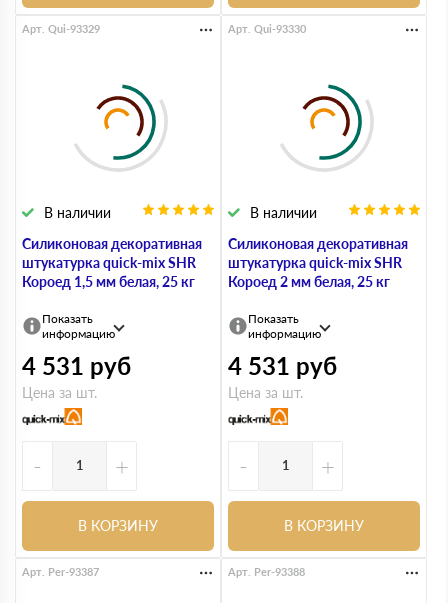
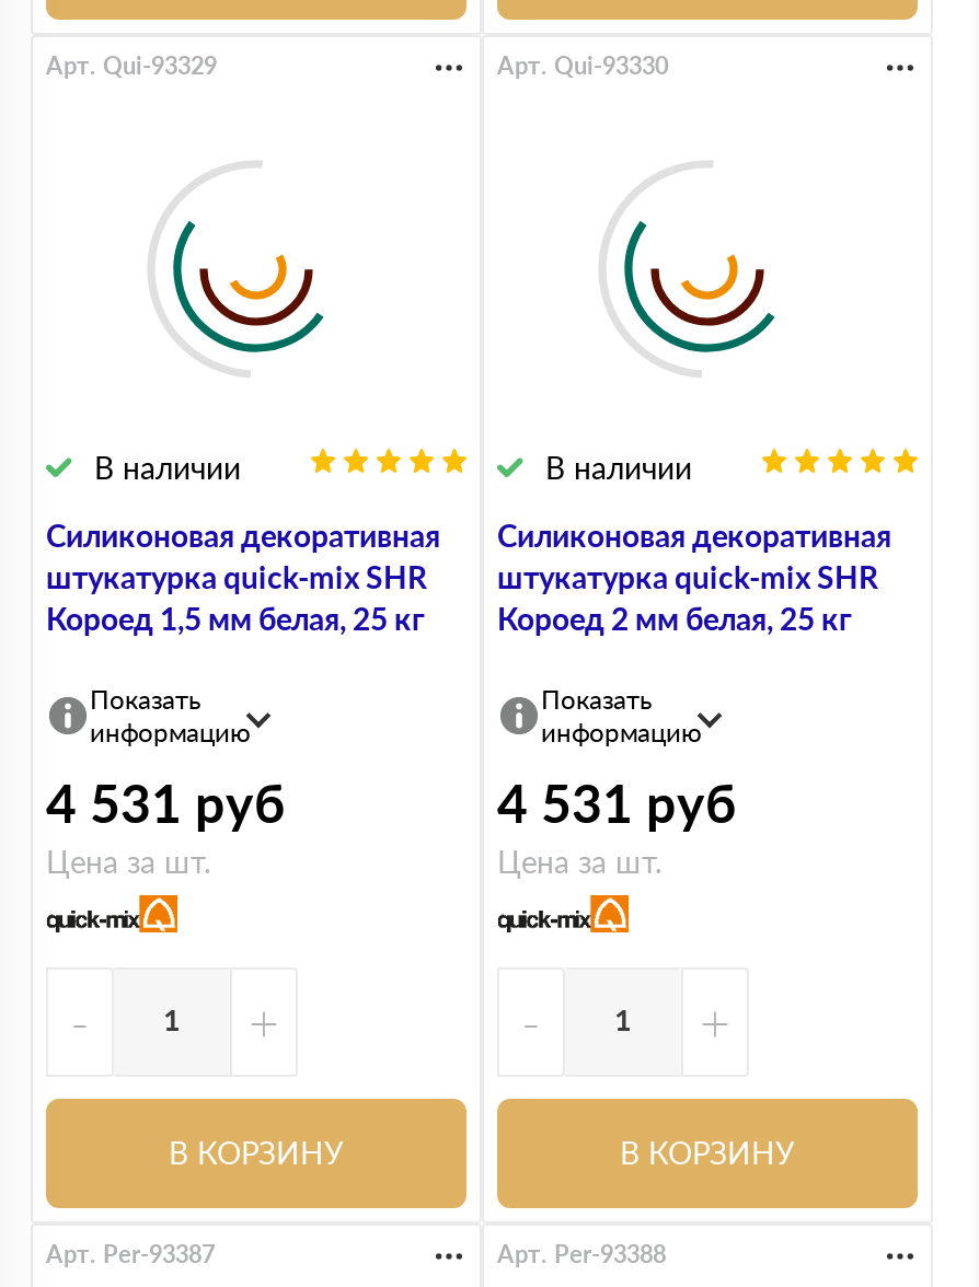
[80,83,167,171] [image] -> [149,162,339,352] [image]
[286,83,373,171] [image] -> [600,162,791,352] [image]

